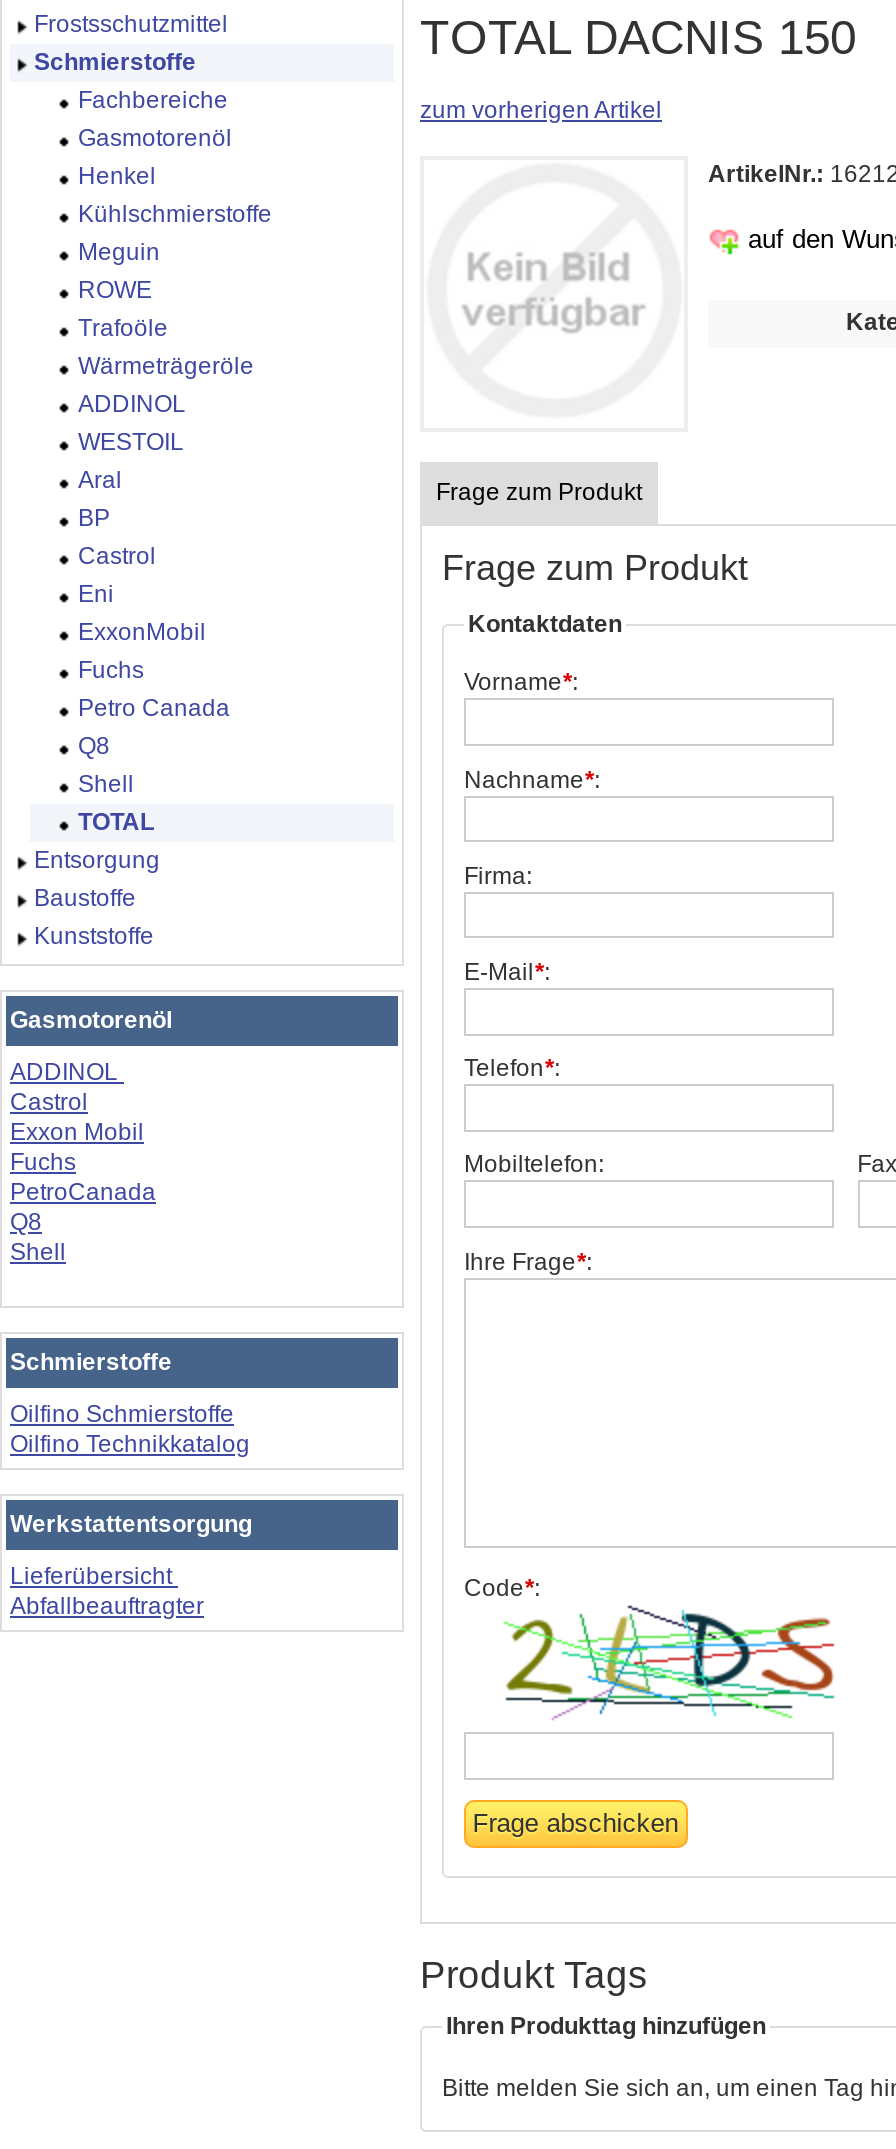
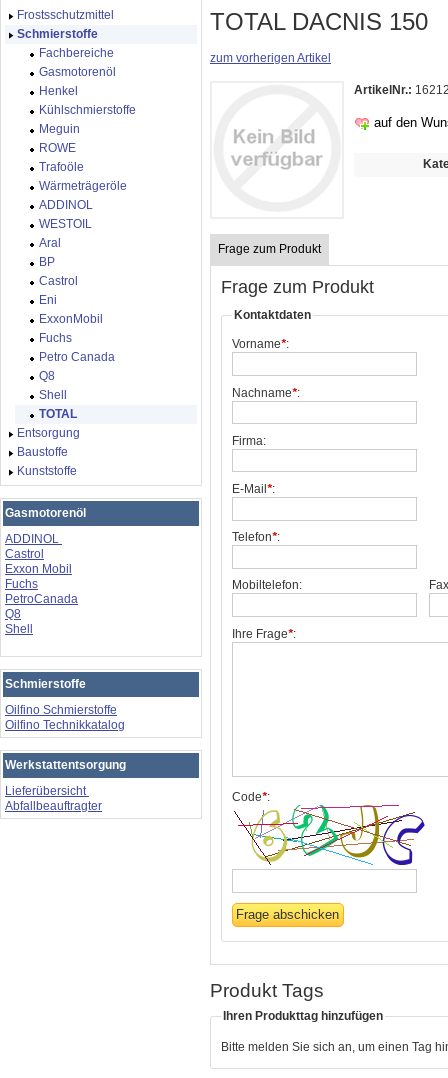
[470,1604,848,1724] [image] -> [233,804,426,866] [image]

